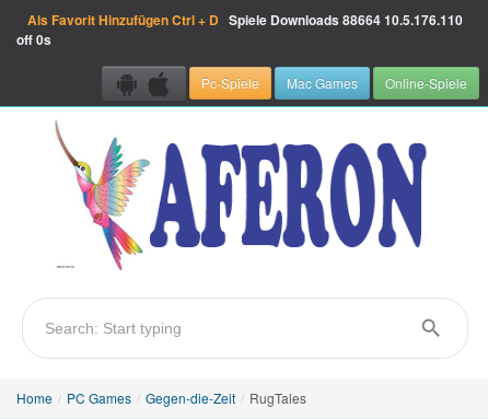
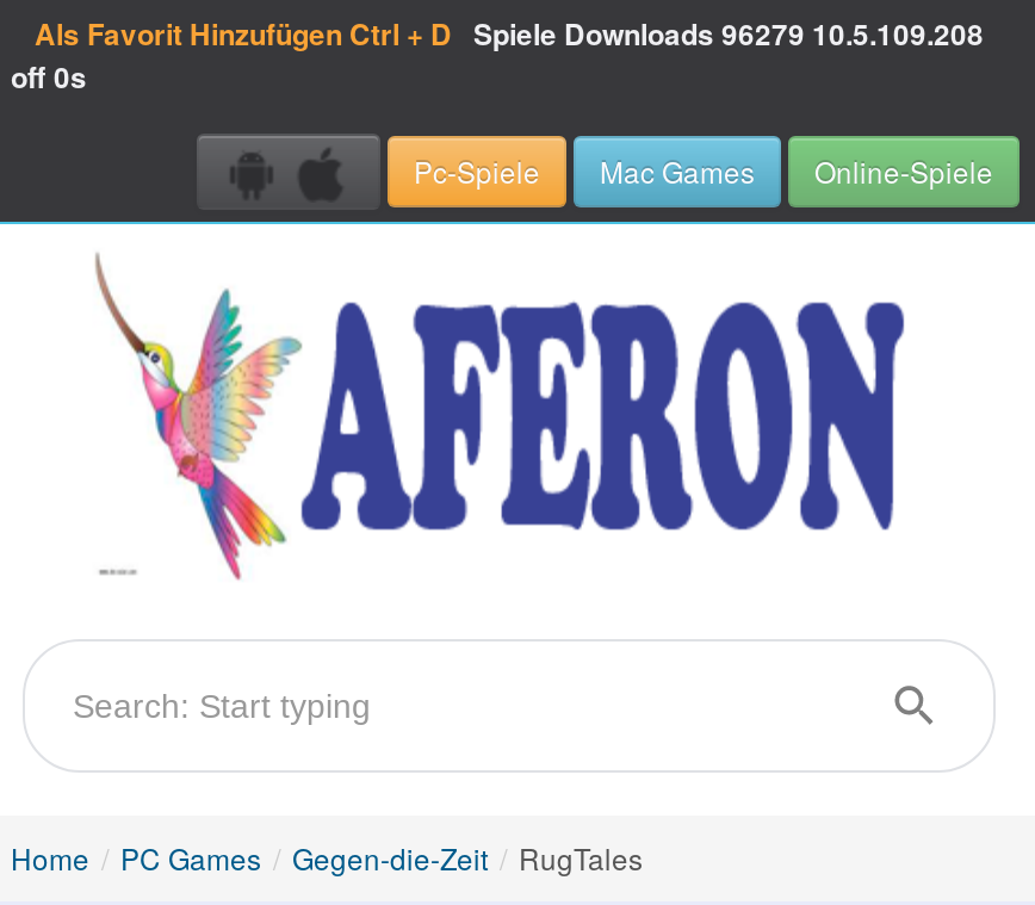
[27,10,463,30] Als Favorit Hinzufügen Ctrl + D Spiele Downloads 88664 10.5.176.110 -> [35,12,984,55] Als Favorit Hinzufügen Ctrl + D Spiele Downloads 96279 10.5.109.208

